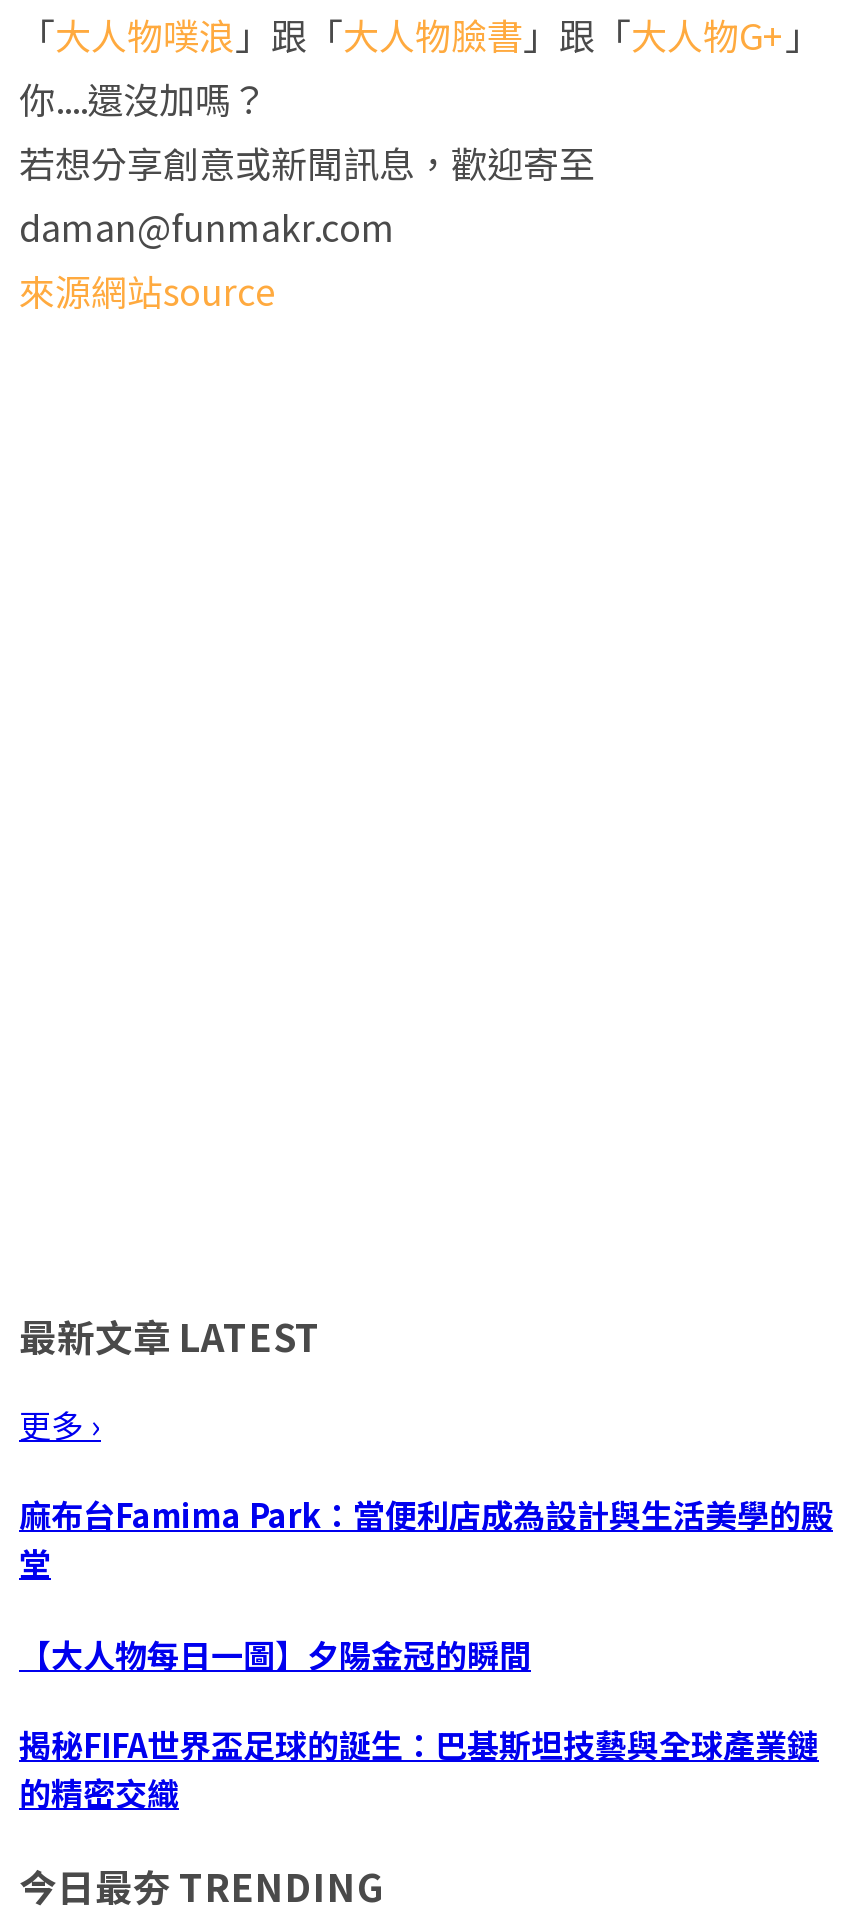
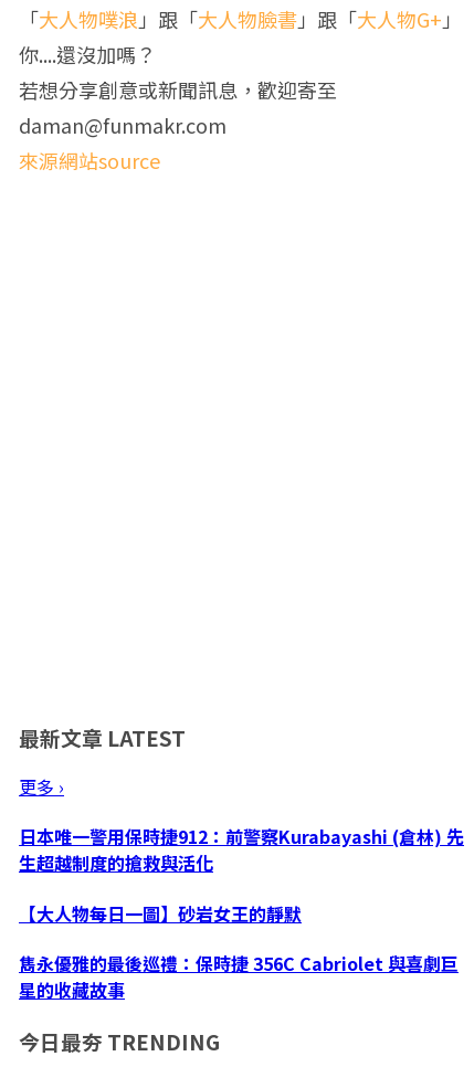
[19,1491,833,1587] 麻布台Famima Park：當便利店成為設計與生活美學的殿 | 堂 -> [19,823,464,876] 日本唯一警用保時捷912：前警察Kurabayashi (倉林) 先 | 生超越制度的搶救與活化
[19,1629,531,1677] 【大人物每日一圖】夕陽金冠的瞬間 -> [19,900,302,926] 【大人物每日一圖】砂岩女王的靜默
[19,1720,819,1816] 揭秘FIFA世界盃足球的誕生：巴基斯坦技藝與全球產業鏈 | 的精密交織 -> [19,950,459,1003] 雋永優雅的最後巡禮：保時捷 356C Cabriolet 與喜劇巨 | 星的收藏故事

